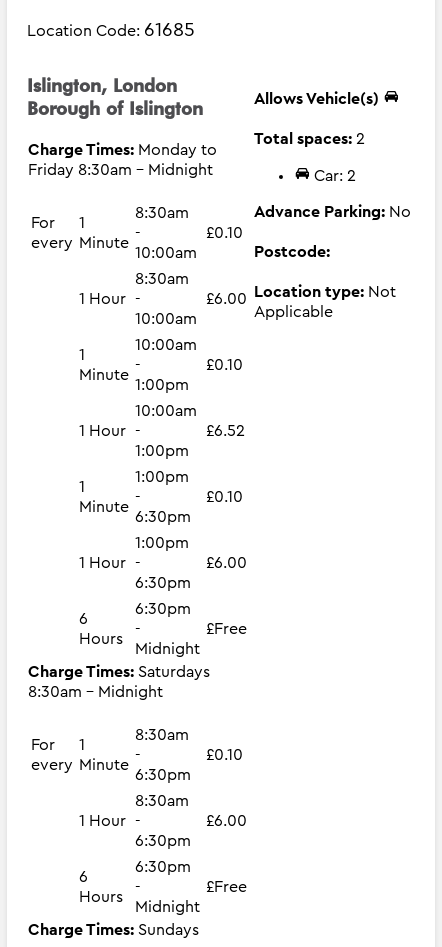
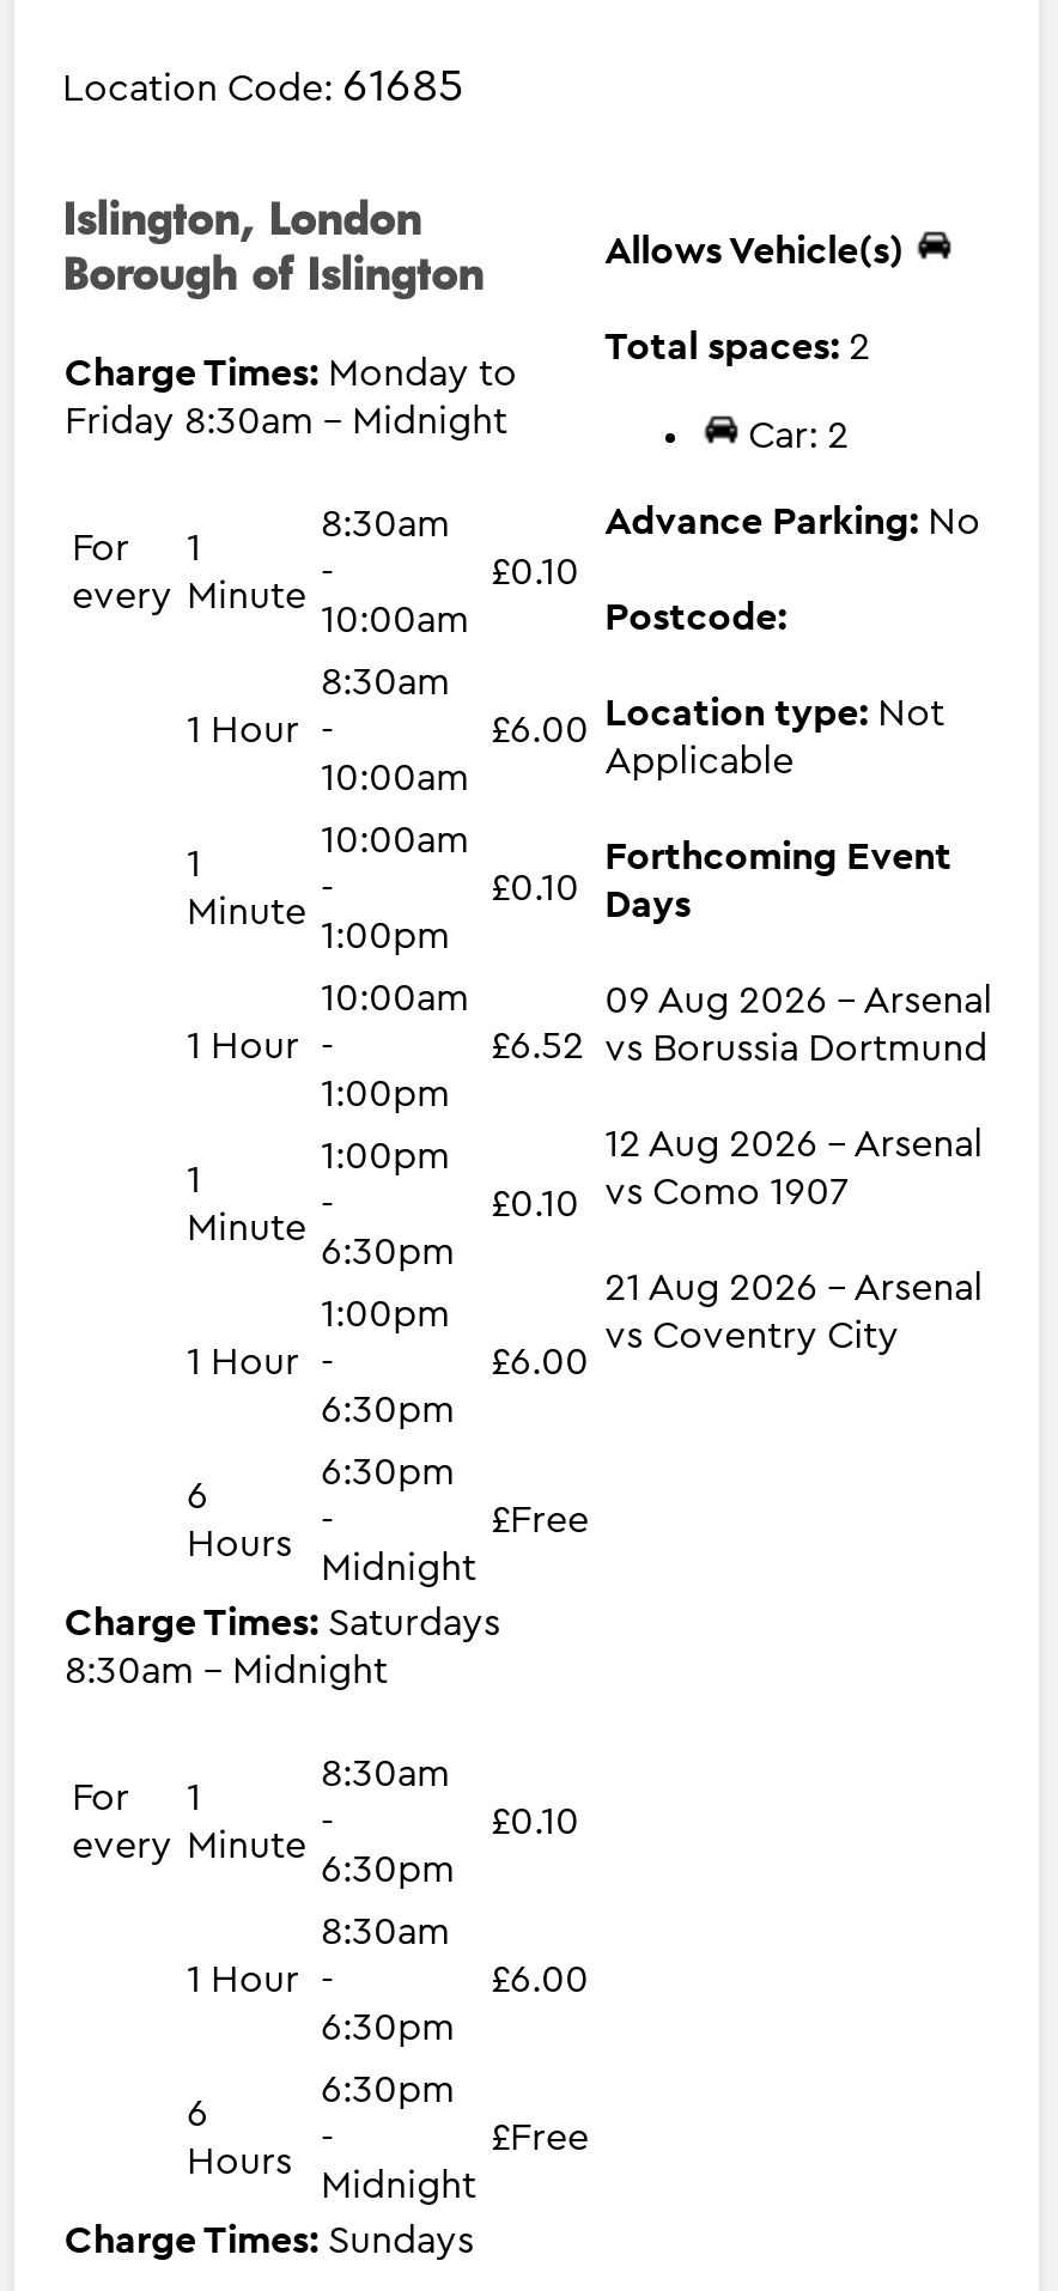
none -> [605,837,992,1354] Forthcoming Event | Days | 09 Aug 2026 - Arsenal | vs Borussia Dortmund | 12 Aug 2026 - Arsenal | vs Como 1907 | 21 Aug 2026 - Arsenal | vs Coventry City

